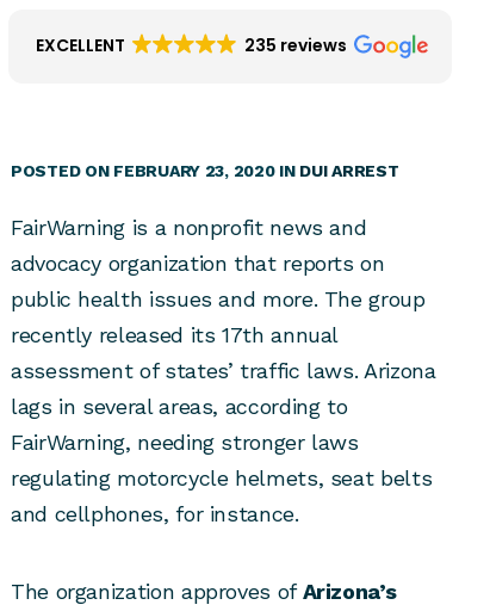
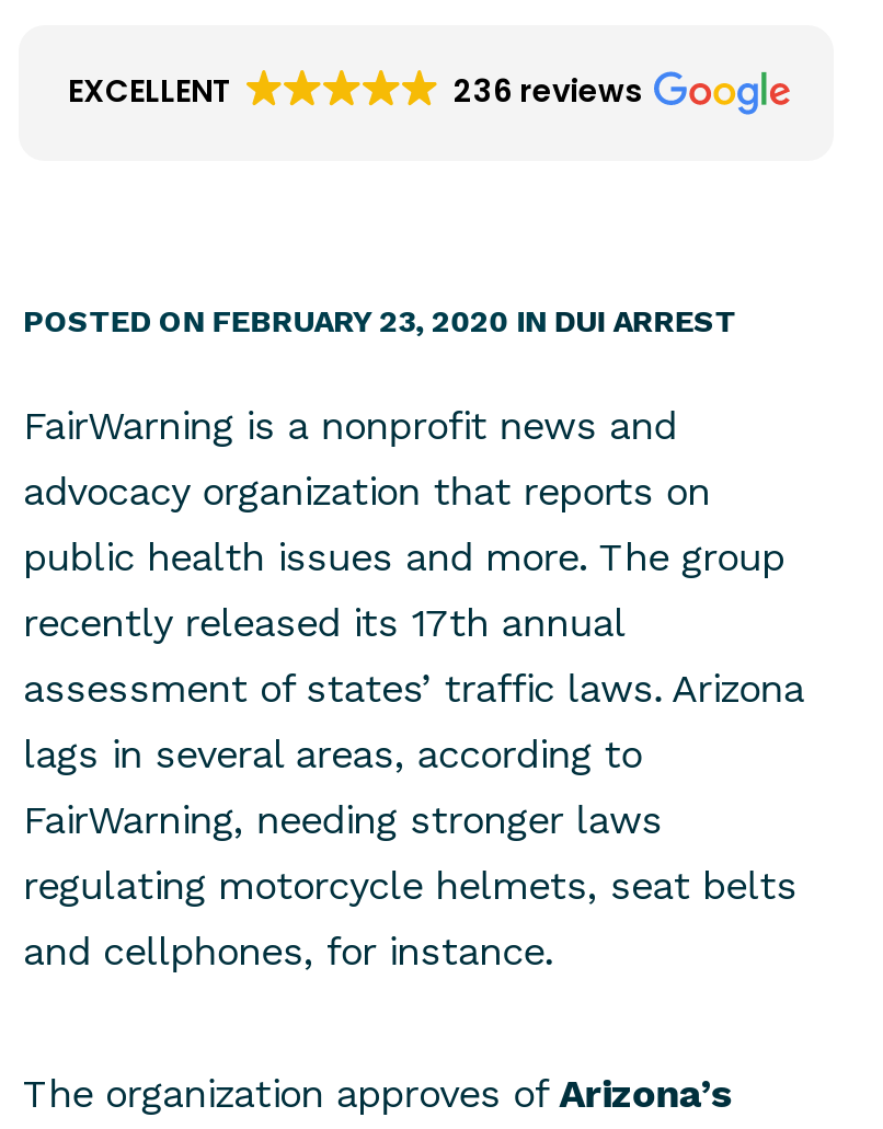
[245,34,348,58] 235 reviews -> [454,69,642,113] 236 reviews

